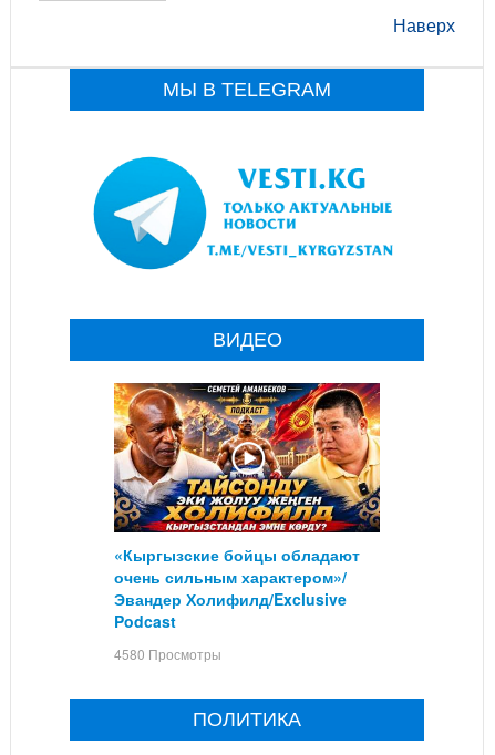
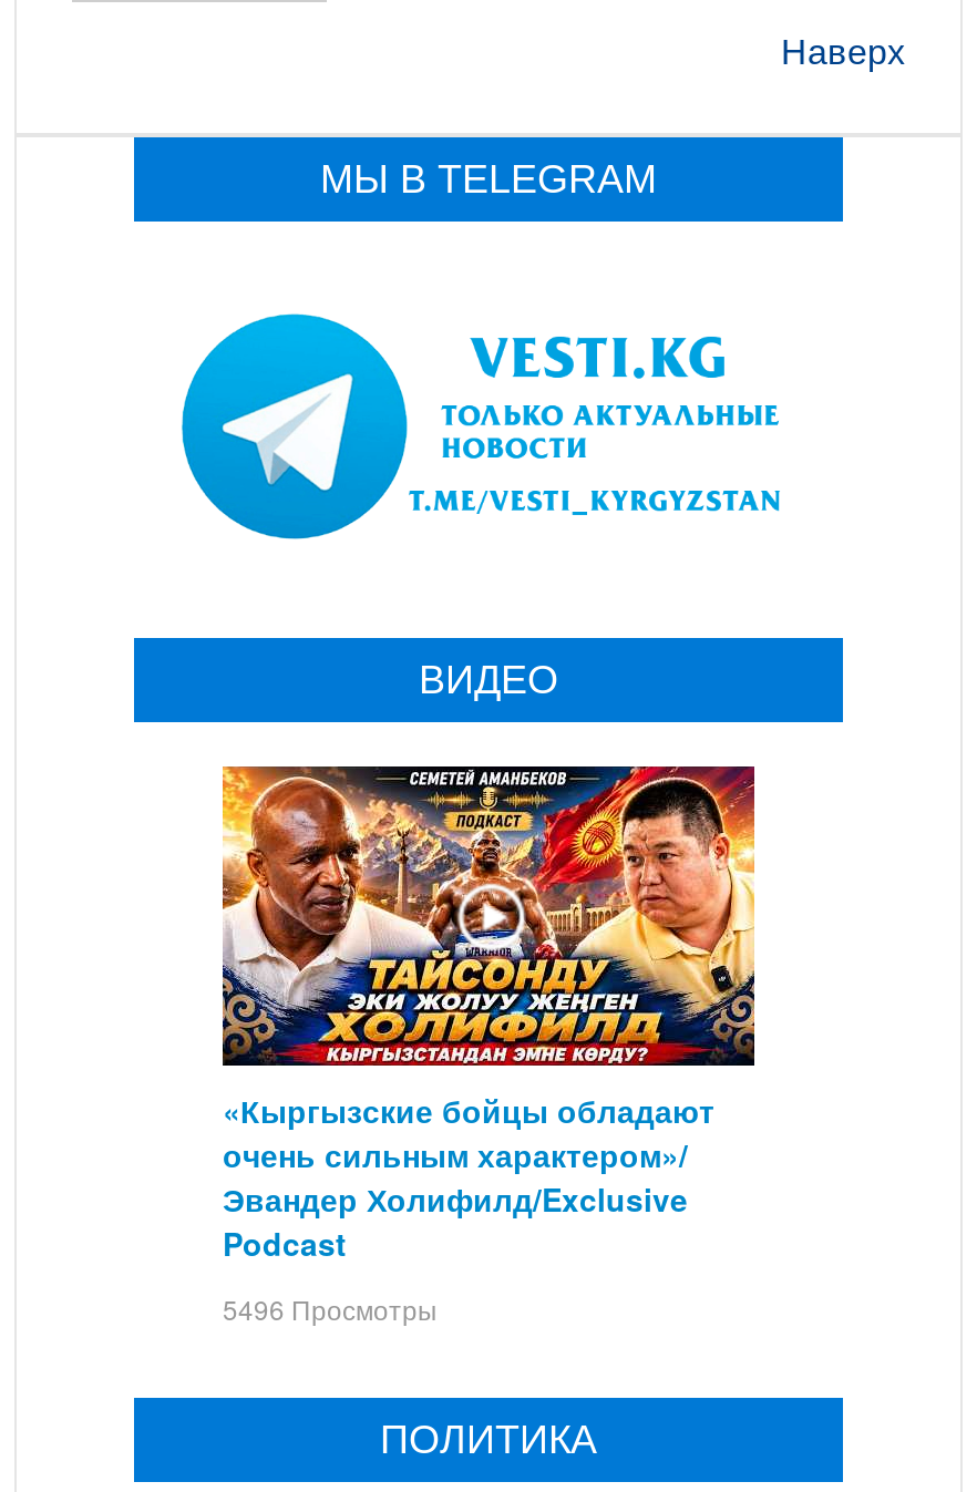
[114,644,221,663] 4580 Просмотры -> [223,1289,438,1327] 5496 Просмотры

